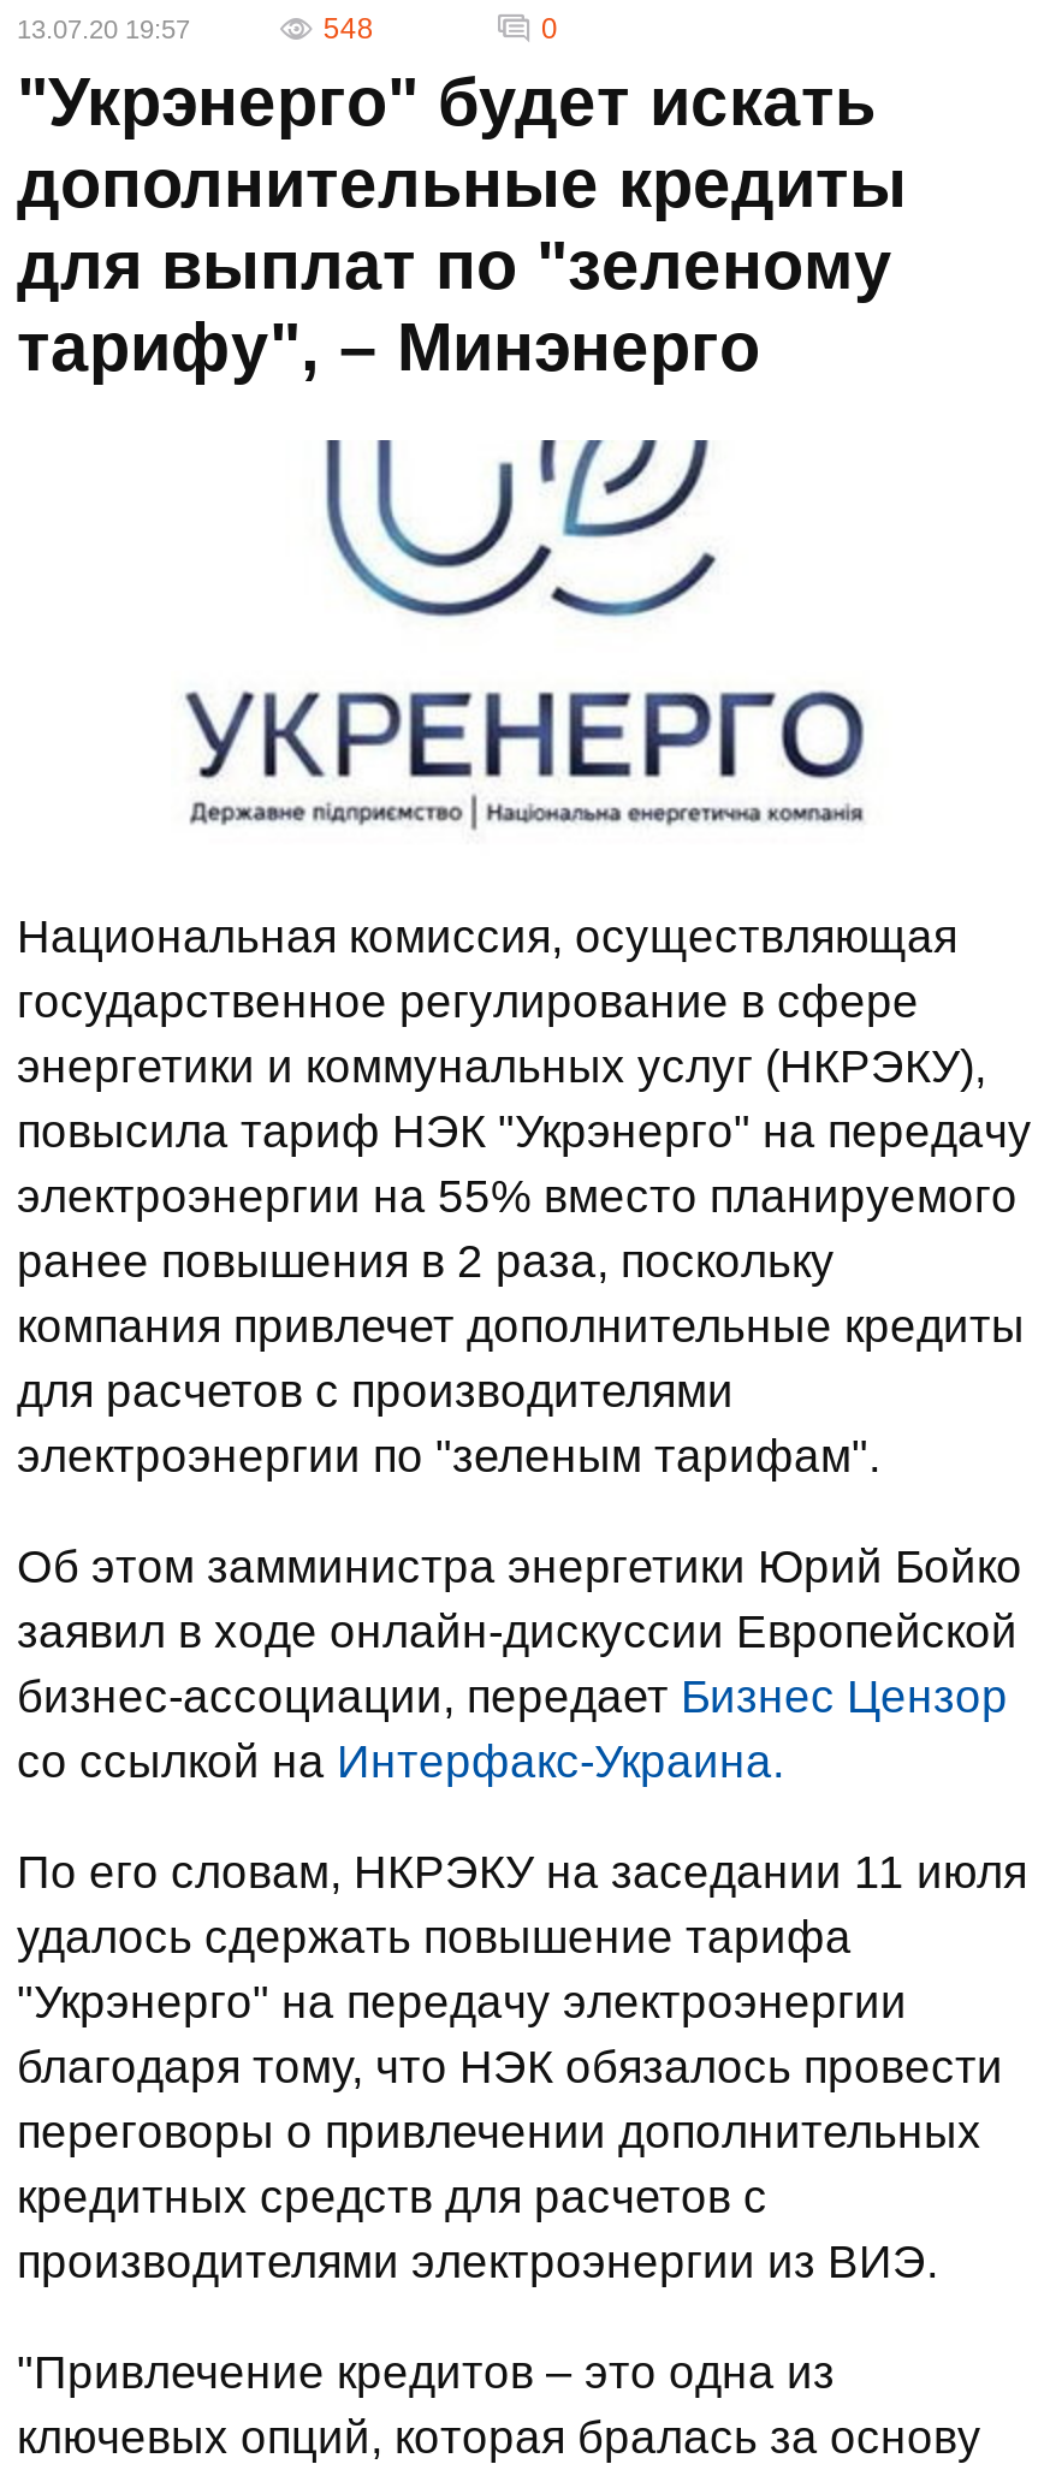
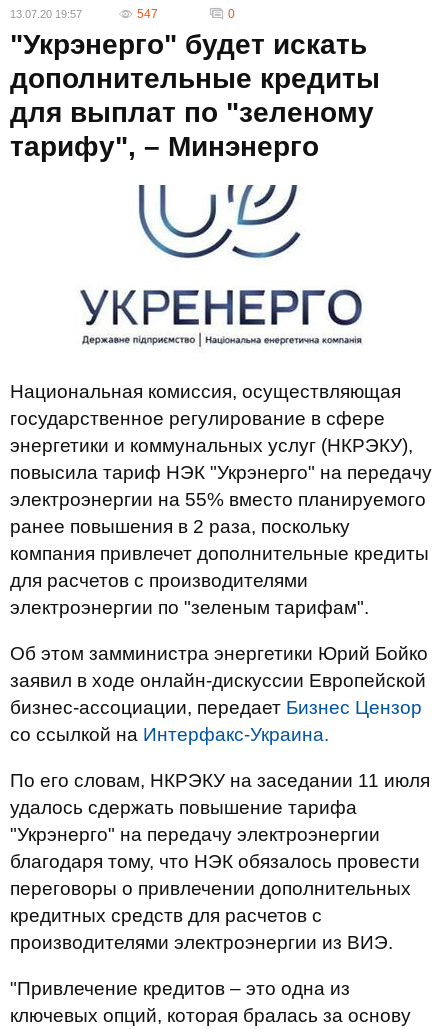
[323,12,374,45] 548 -> [137,7,158,21] 547

